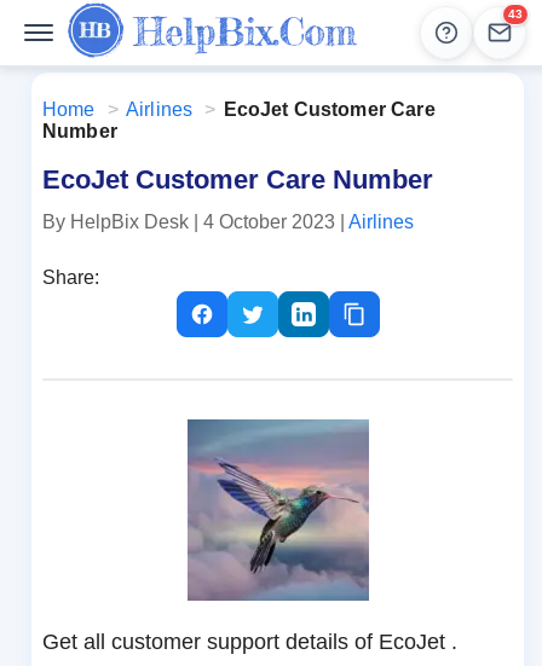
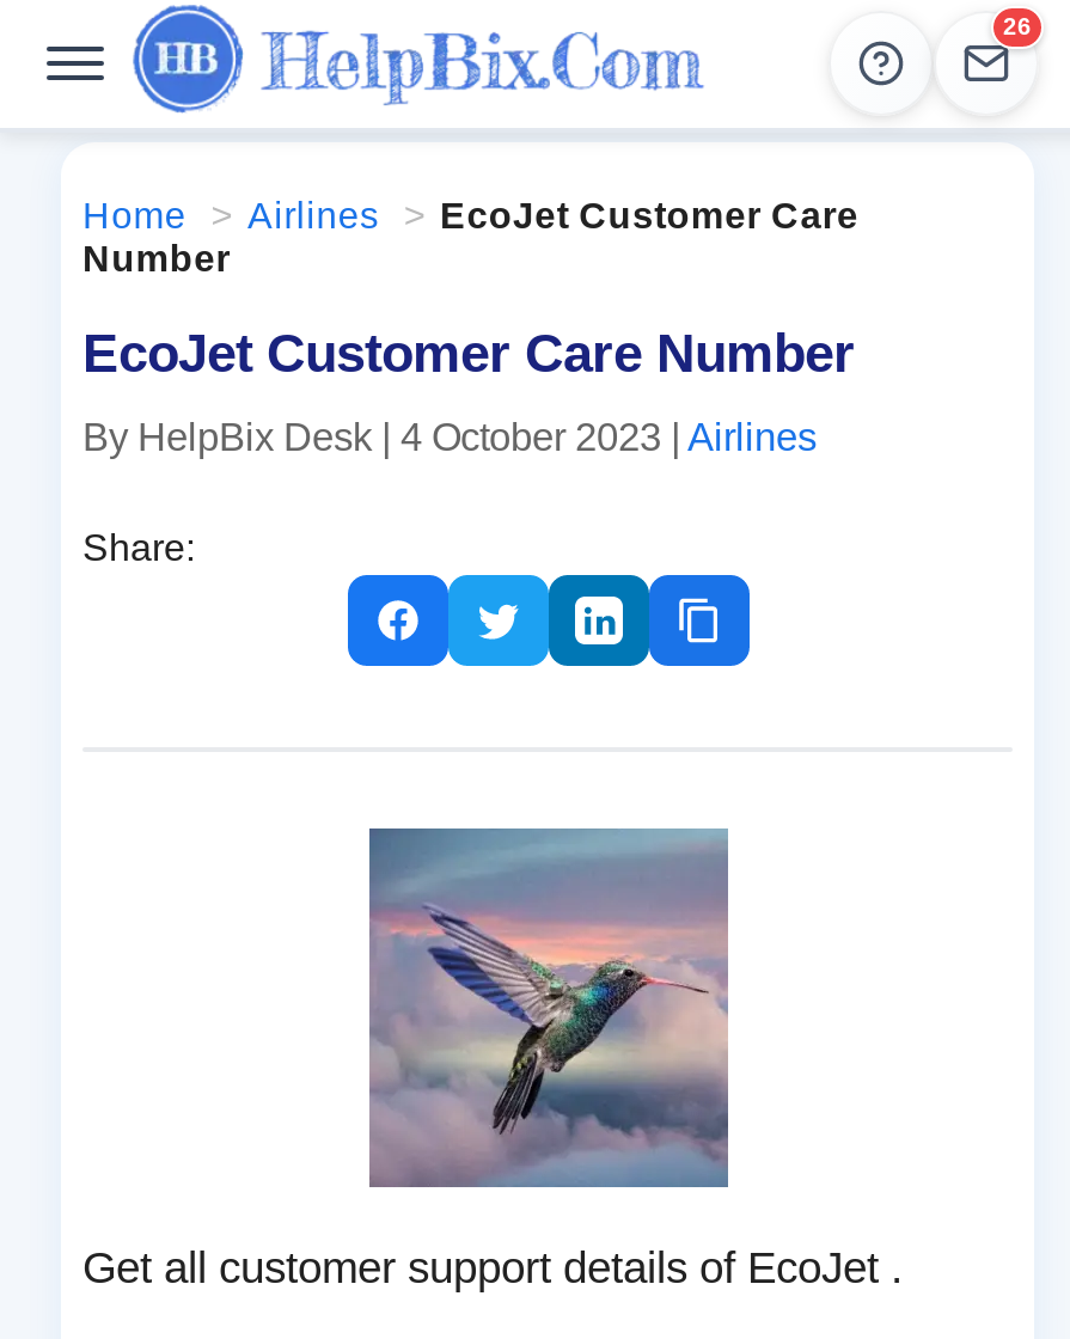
[508,7,523,21] 43 -> [1003,14,1032,40] 26

